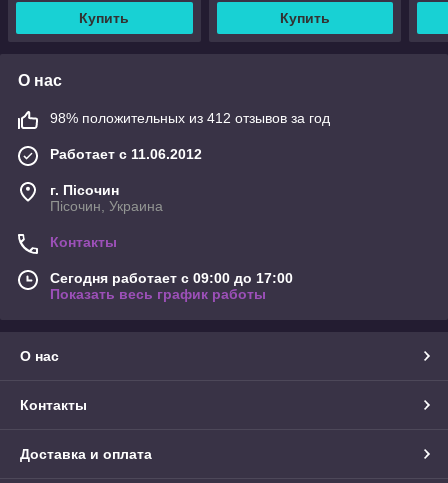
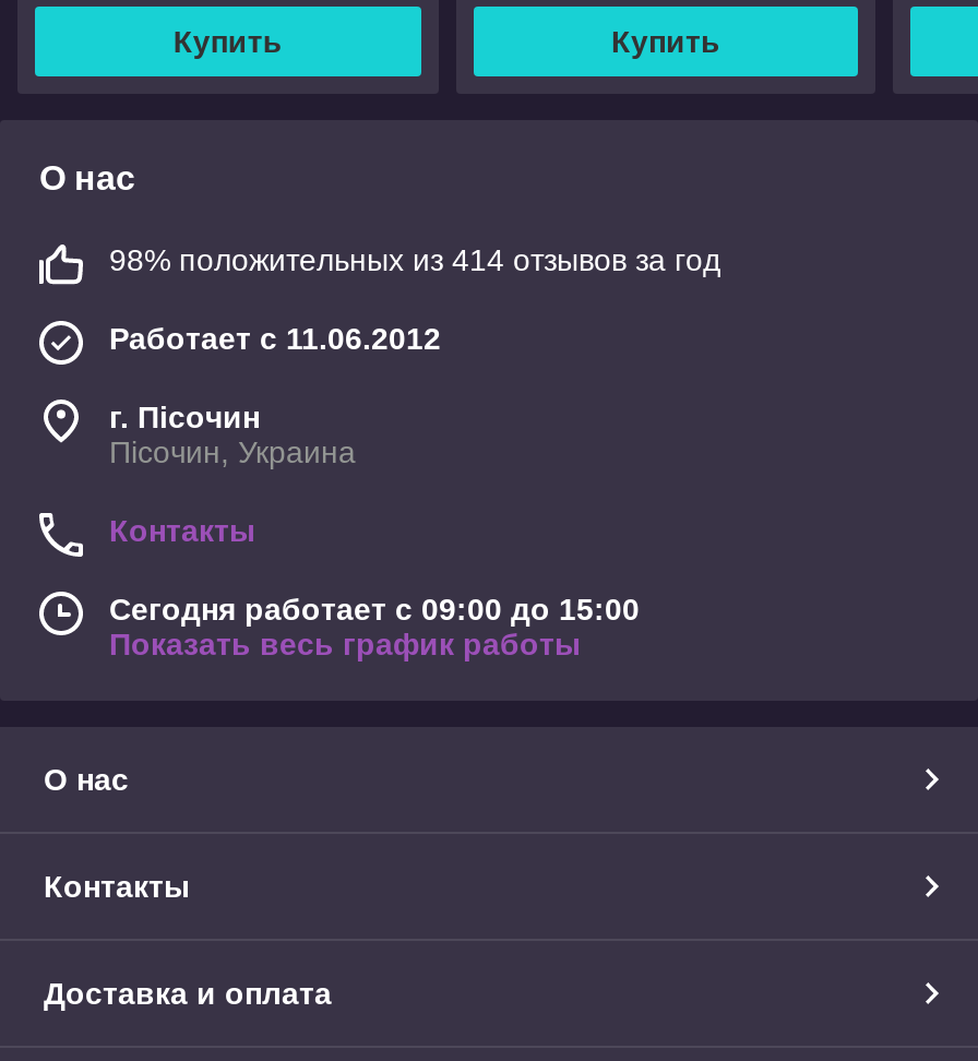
[50,110,330,126] 98% положительных из 412 отзывов за год -> [109,242,720,277] 98% положительных из 414 отзывов за год
[50,270,293,286] Сегодня работает с 09:00 до 17:00 -> [109,591,640,626] Сегодня работает с 09:00 до 15:00

